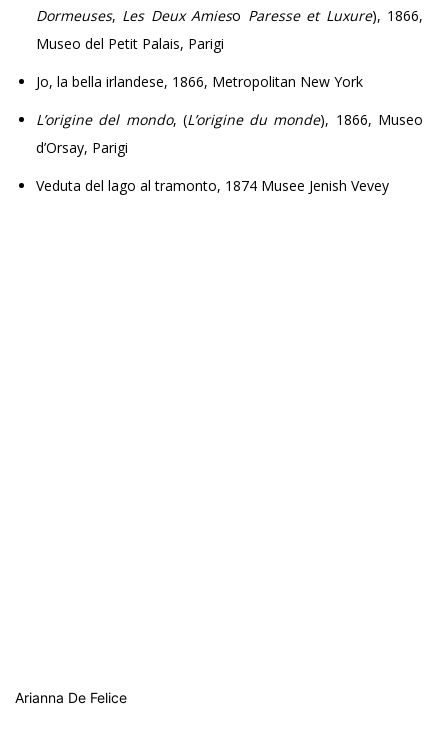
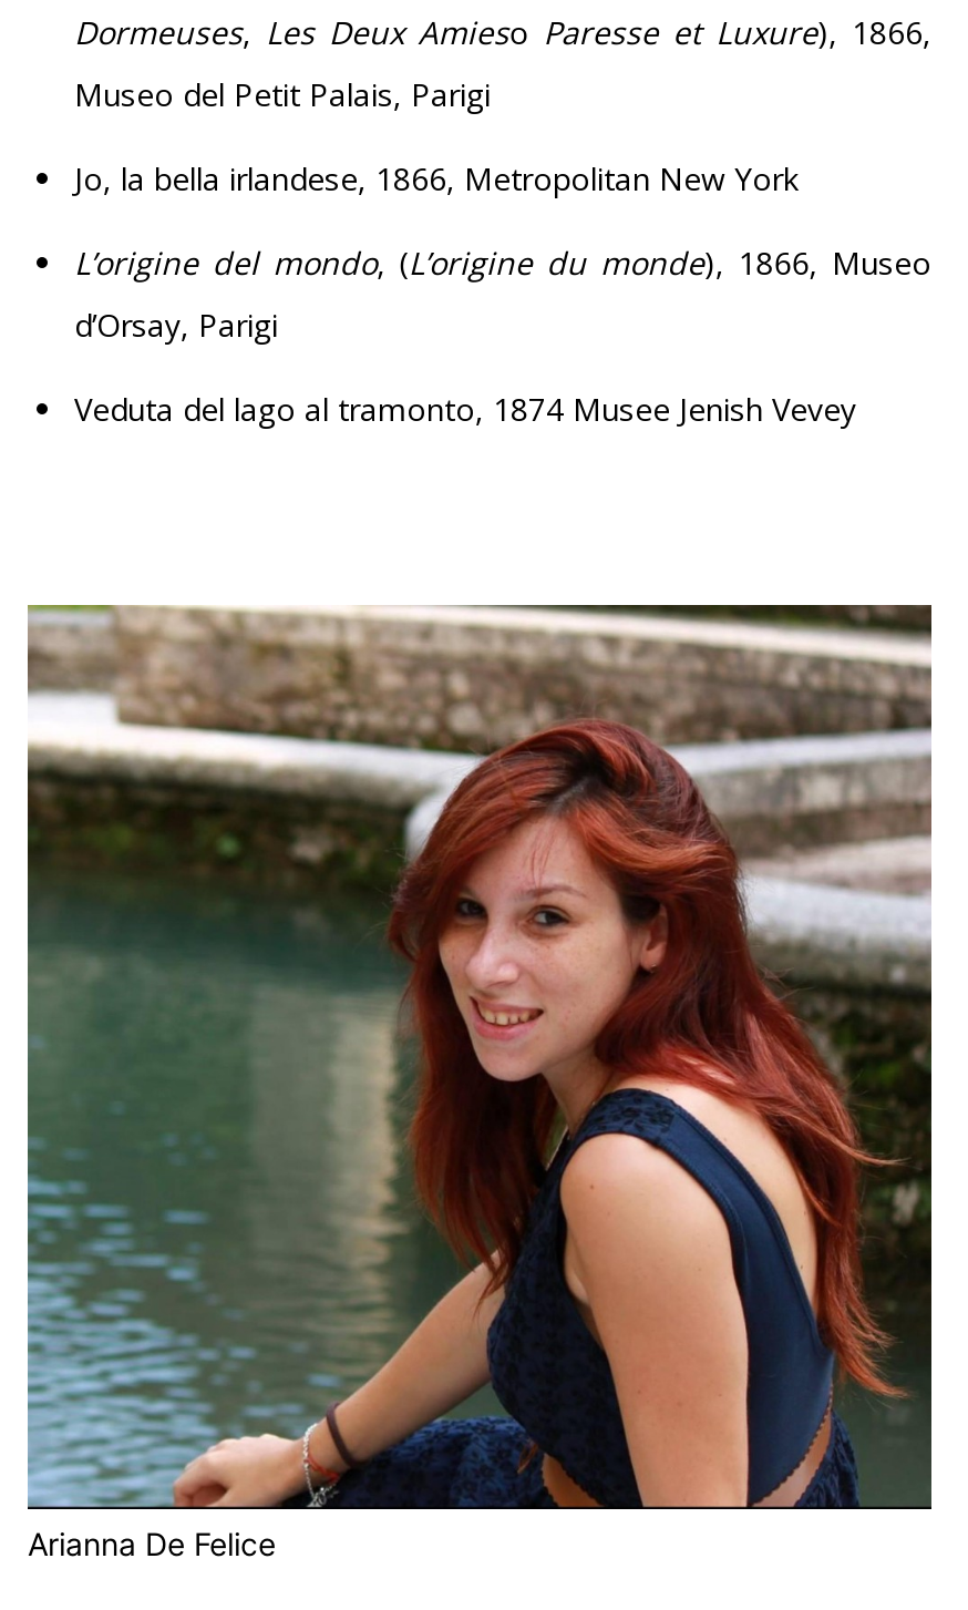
none -> [25,603,934,1511] [image]

